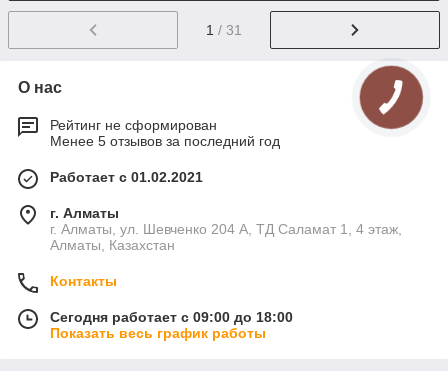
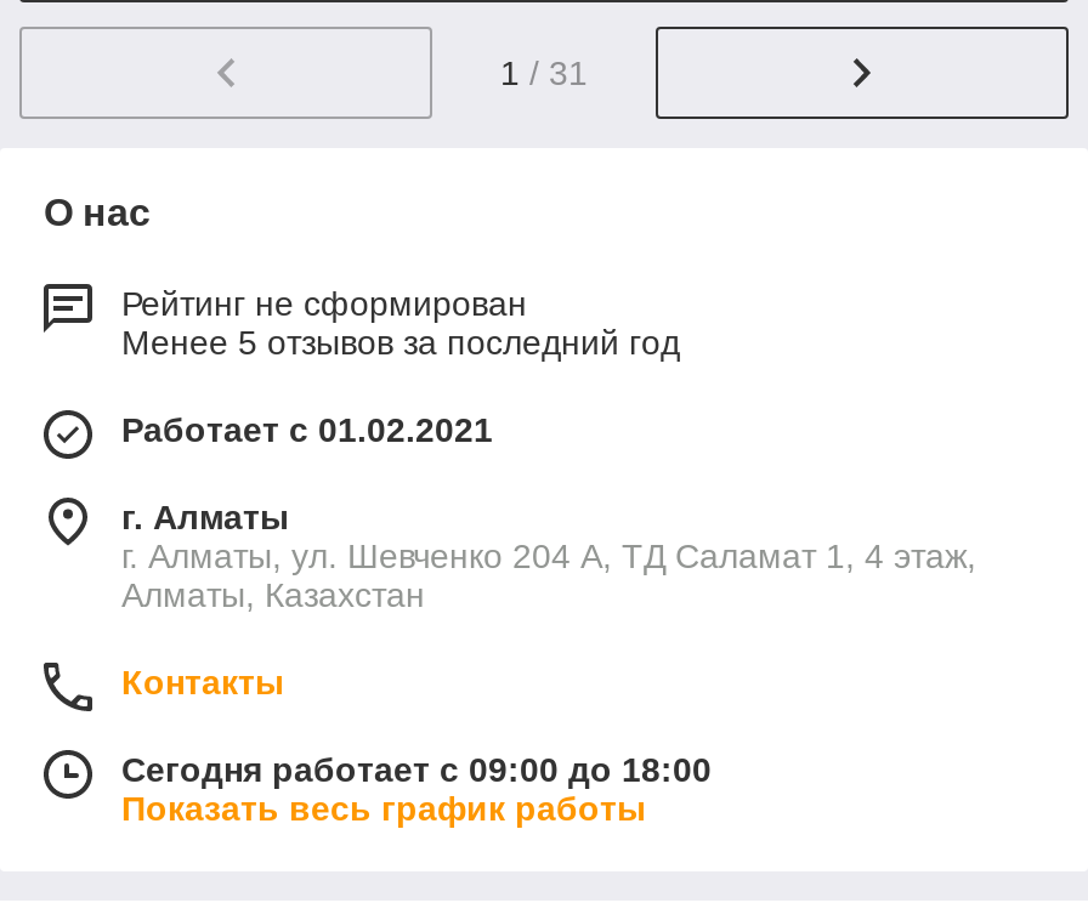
[358,64,425,131] [image] -> none

